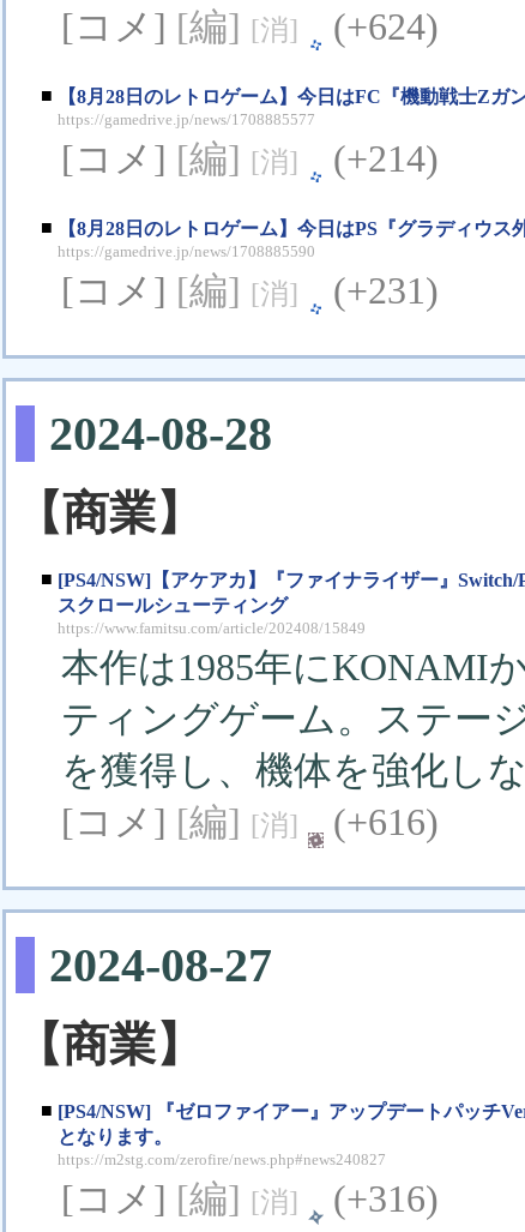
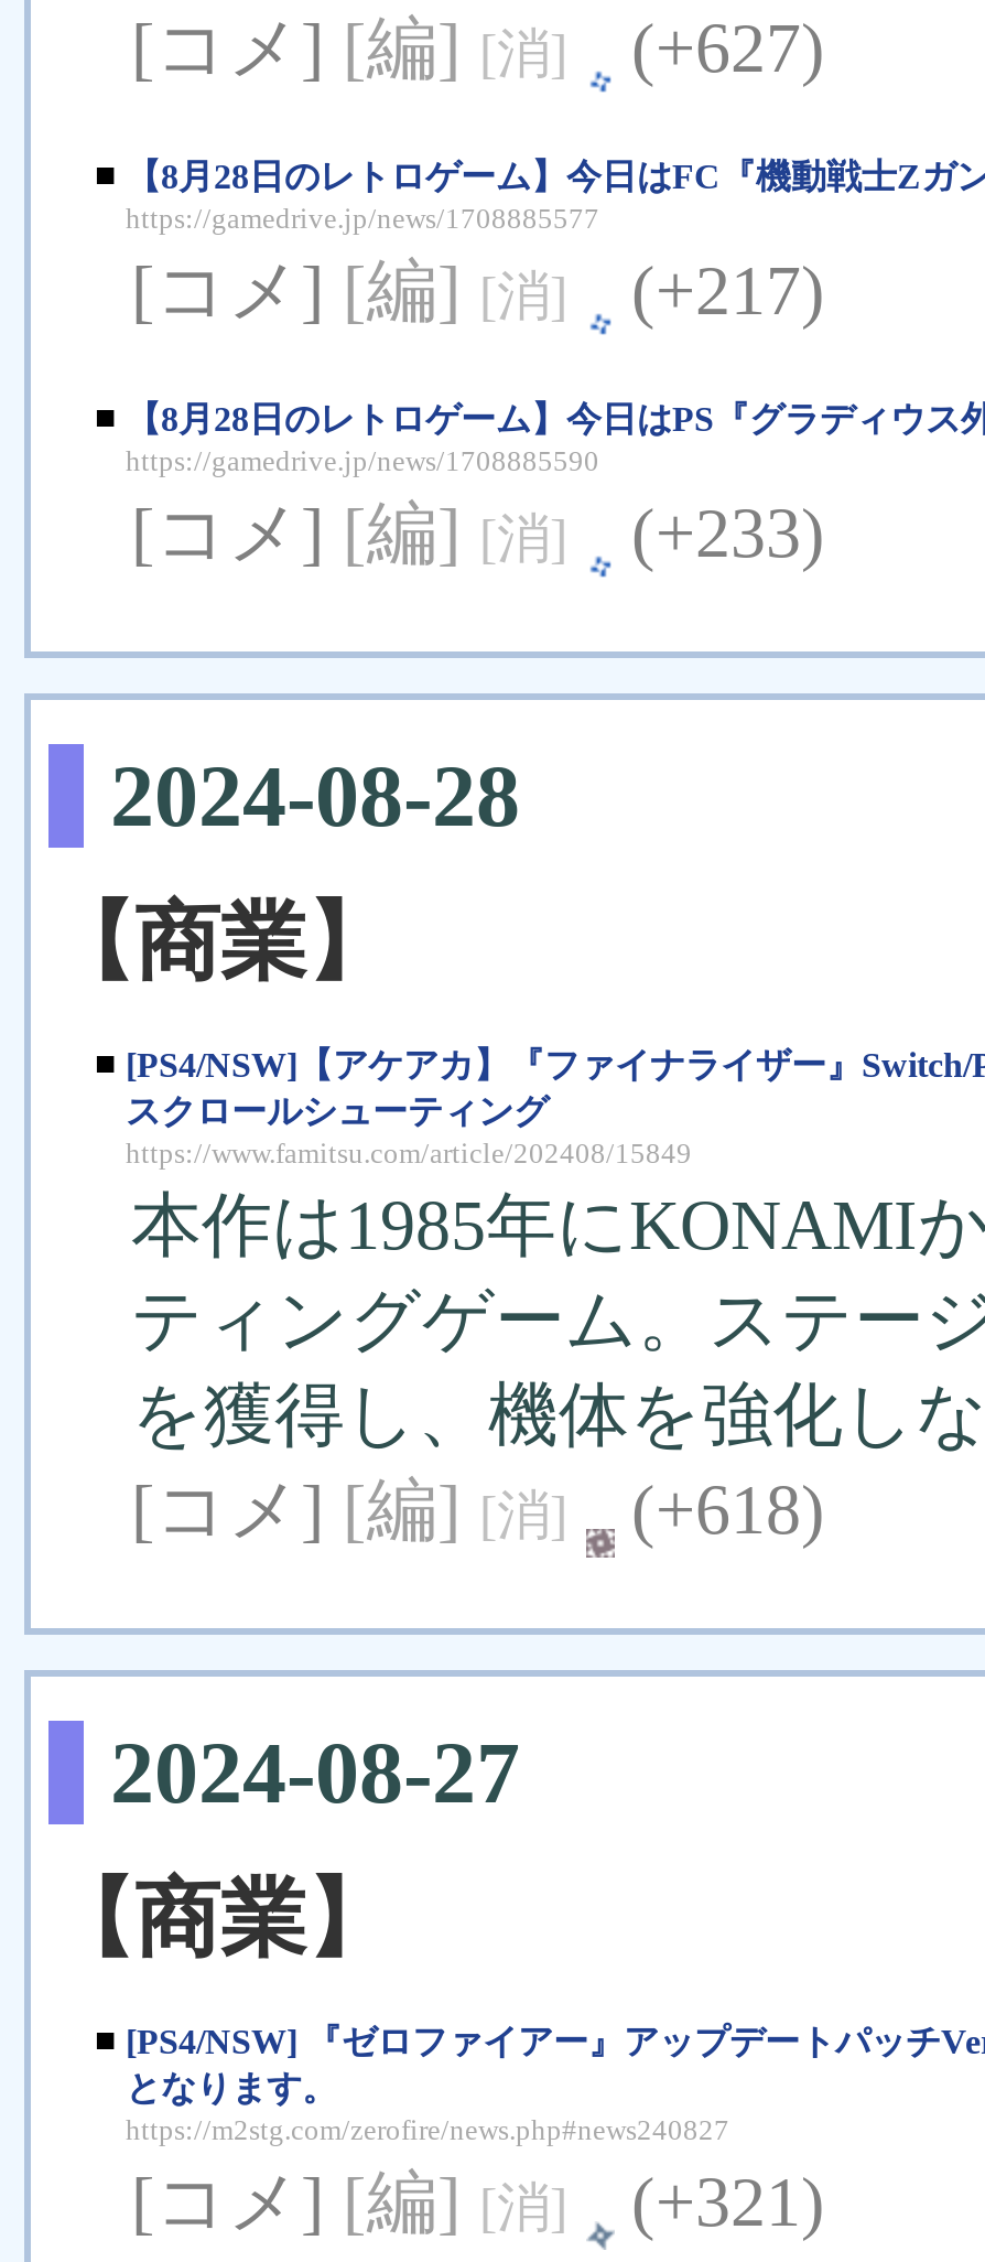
[61,6,438,48] [コメ] [編] [消] (+624) -> [131,10,825,87] [コメ] [編] [消] (+627)
[61,138,438,180] [コメ] [編] [消] (+214) -> [131,252,825,330] [コメ] [編] [消] (+217)
[61,270,438,312] [コメ] [編] [消] (+231) -> [131,495,825,572] [コメ] [編] [消] (+233)
[61,801,438,843] [コメ] [編] [消] (+616) -> [131,1472,825,1549] [コメ] [編] [消] (+618)
[61,1178,438,1220] [コメ] [編] [消] (+316) -> [131,2164,825,2241] [コメ] [編] [消] (+321)

